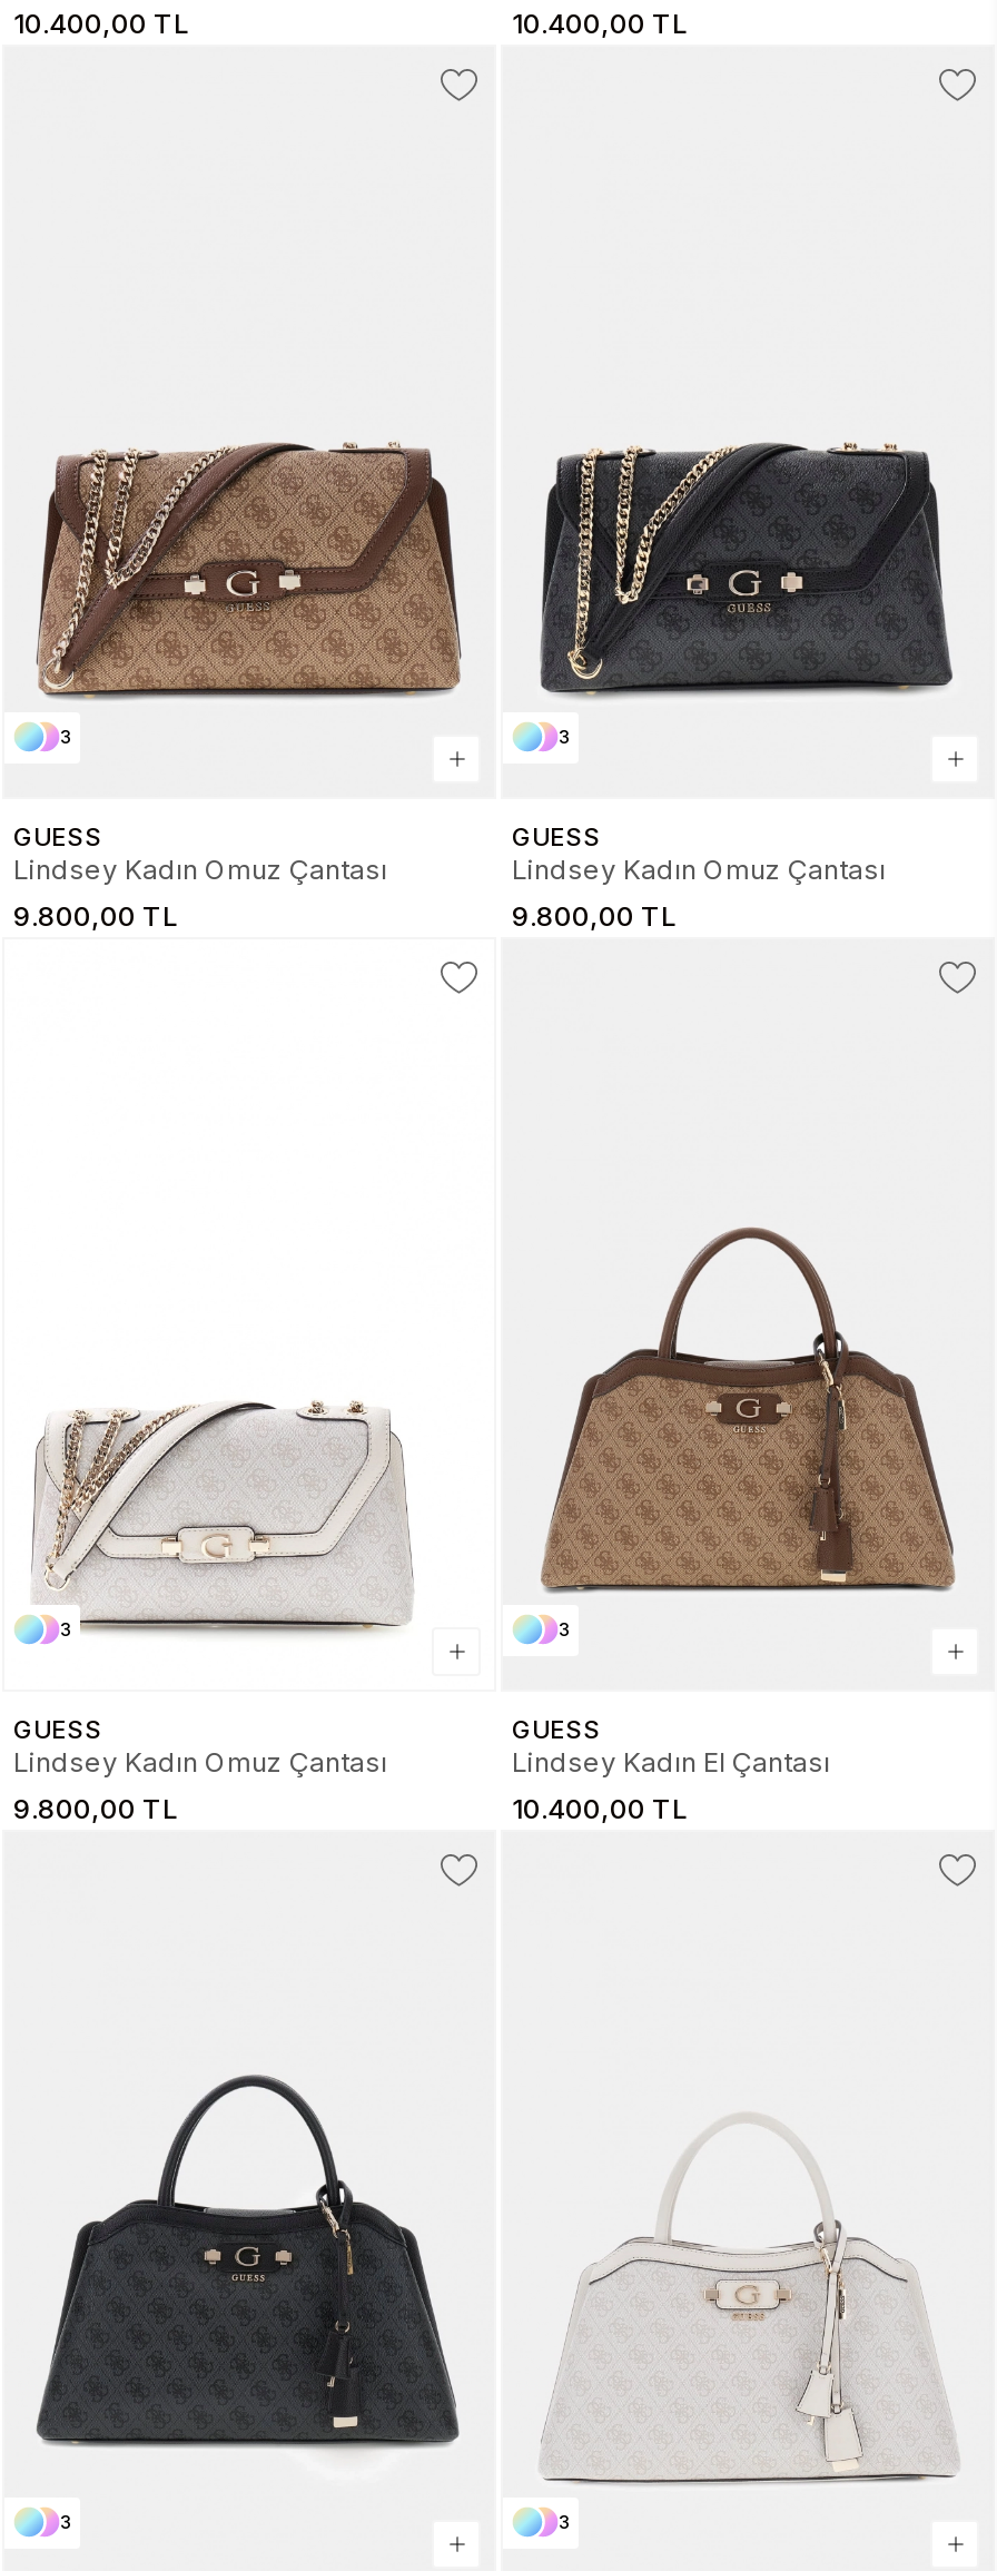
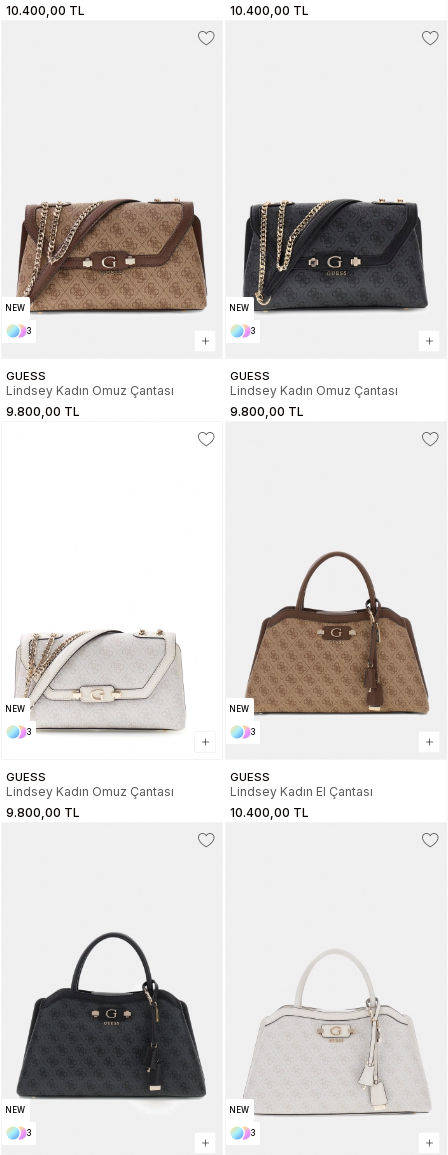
none -> [5,303,25,313] NEW
none -> [229,303,249,313] NEW
none -> [5,704,25,714] NEW
none -> [229,704,249,714] NEW
none -> [5,1105,25,1115] NEW
none -> [229,1105,249,1115] NEW

